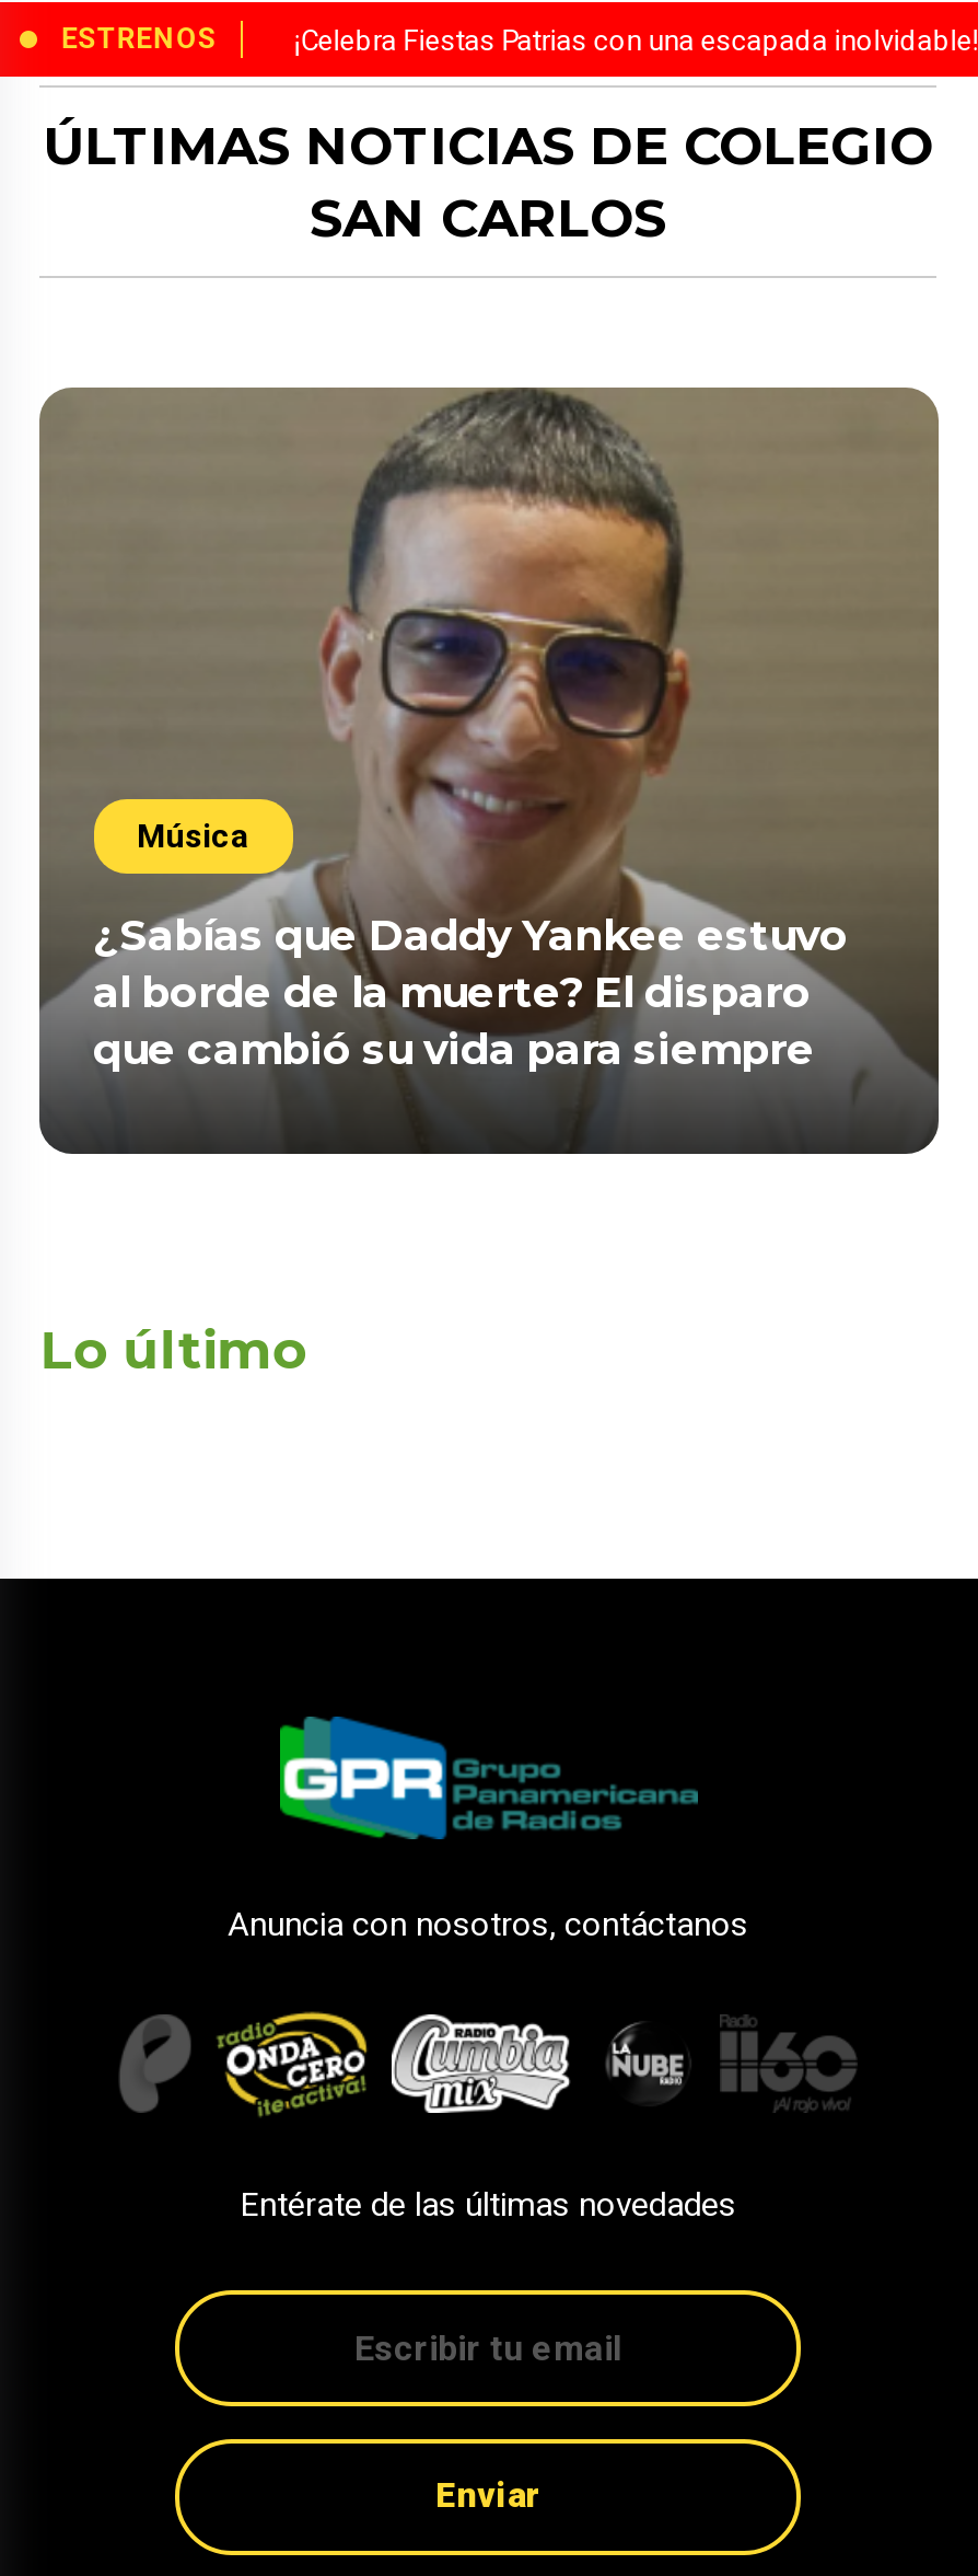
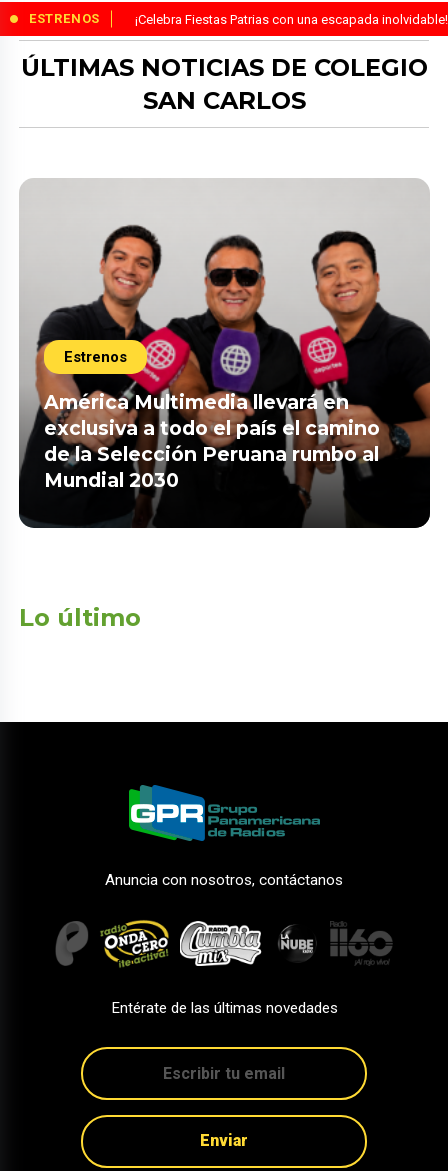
[39,388,941,1154] [image] | Música -> [19,179,431,527] [image] | Estrenos
[93,910,848,1076] ¿Sabías que Daddy Yankee estuvo | al borde de la muerte? El disparo | que cambió su vida para siempre -> [43,390,379,492] América Multimedia llevará en | exclusiva a todo el país el camino | de la Selección Peruana rumbo al | Mundial 2030

